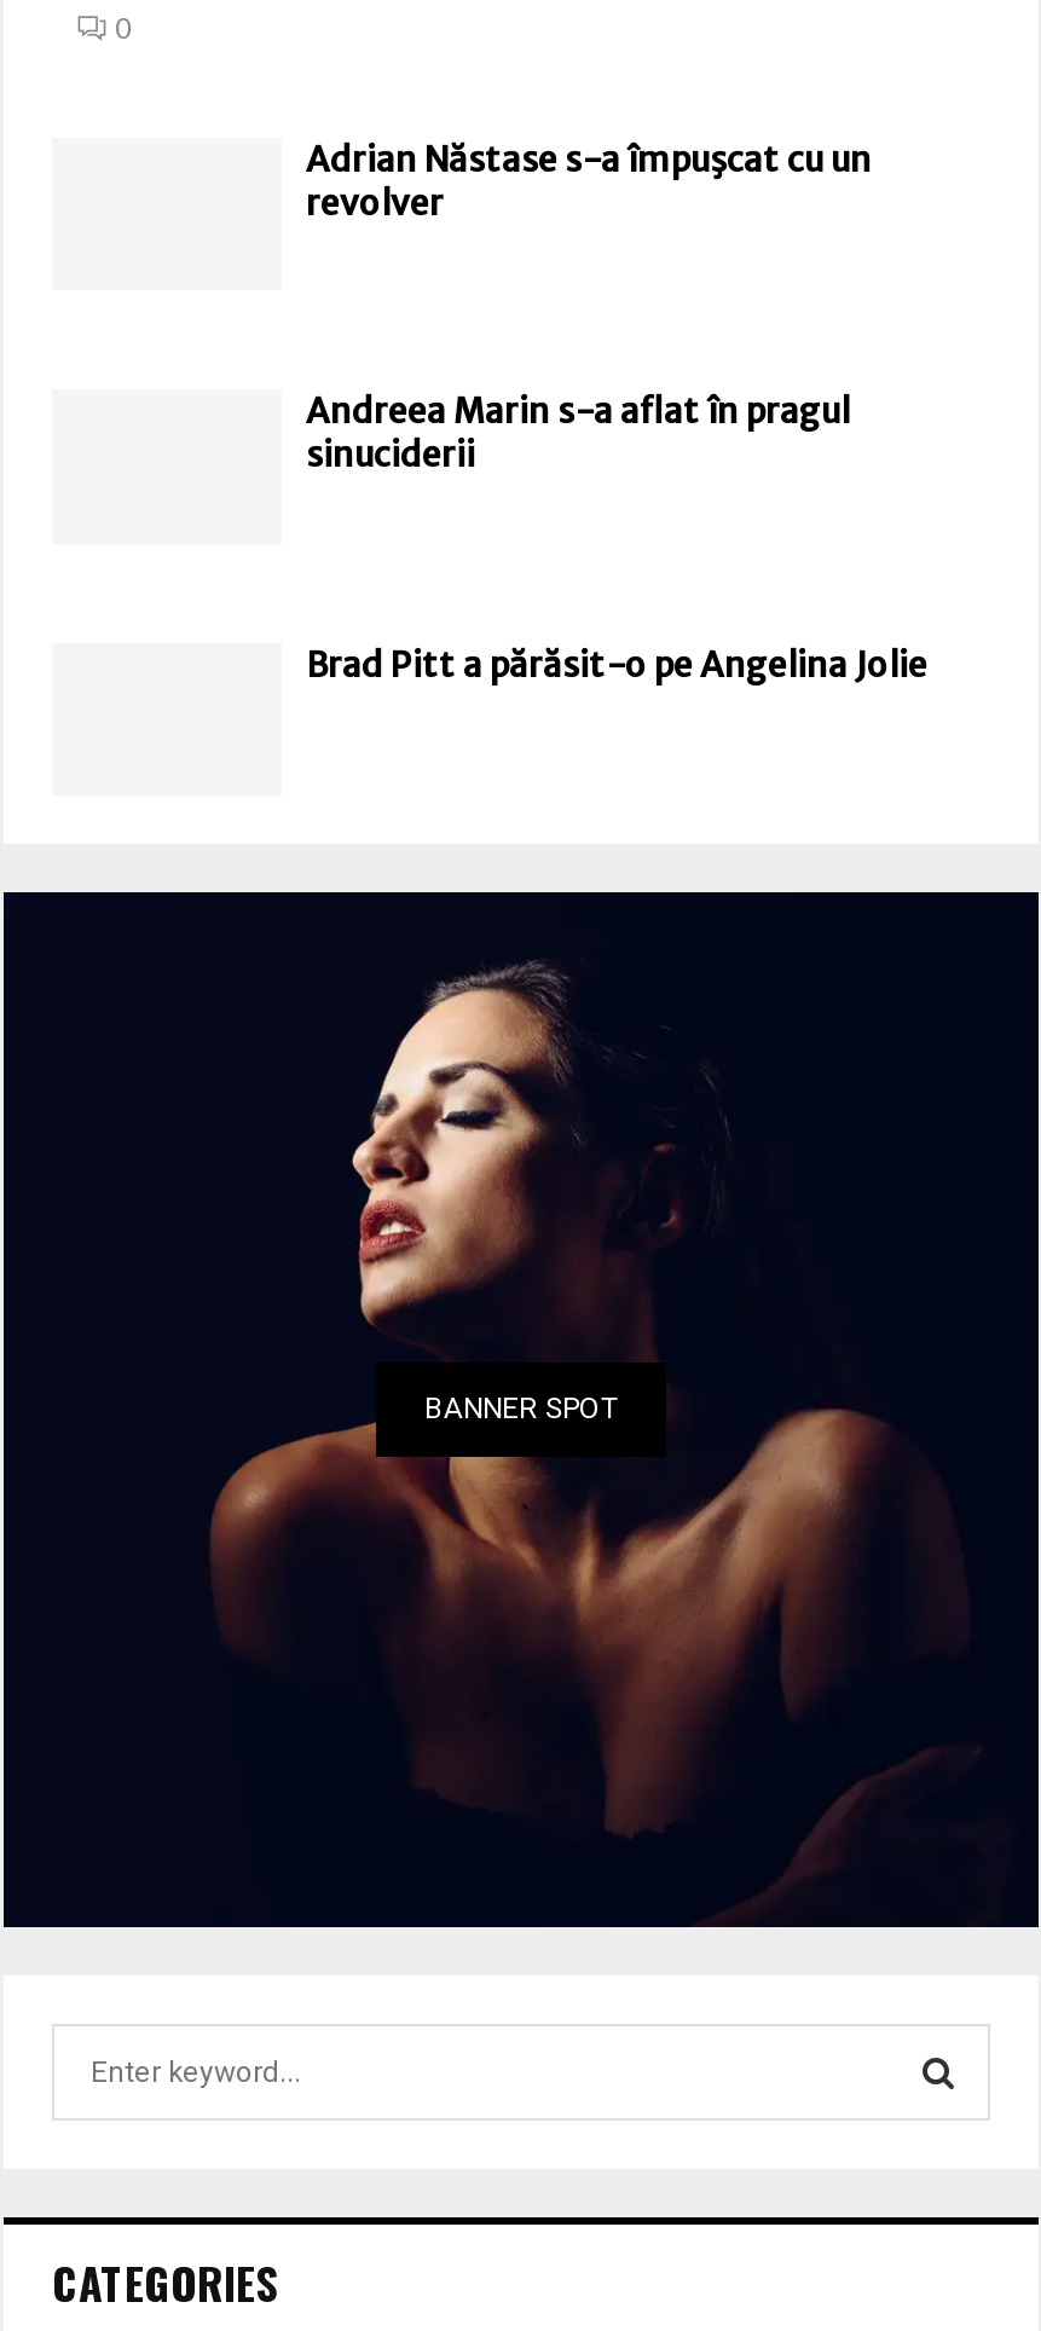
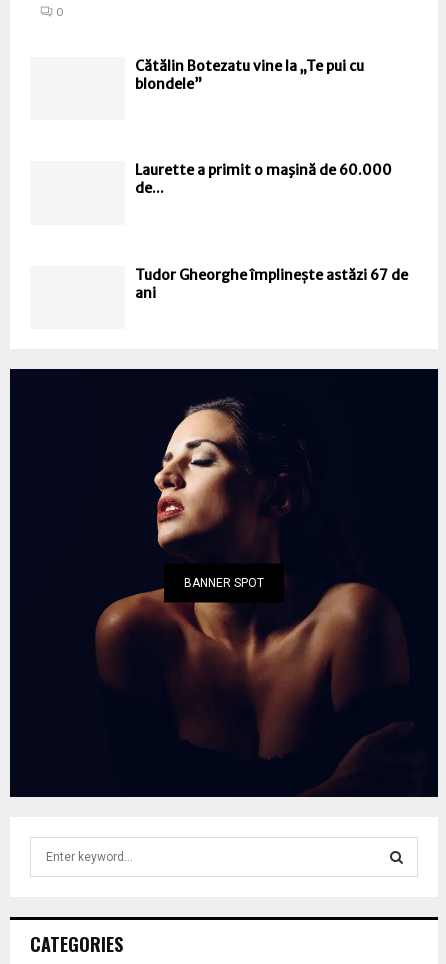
[306,138,872,225] Adrian Năstase s-a împuşcat cu un | revolver -> [135,57,364,93] Cătălin Botezatu vine la „Te pui cu | blondele”
[306,391,850,478] Andreea Marin s-a aflat în pragul | sinuciderii -> [135,161,392,197] Laurette a primit o maşină de 60.000 | de...
[306,643,927,686] Brad Pitt a părăsit-o pe Angelina Jolie -> [135,266,408,302] Tudor Gheorghe împlinește astăzi 67 de | ani

